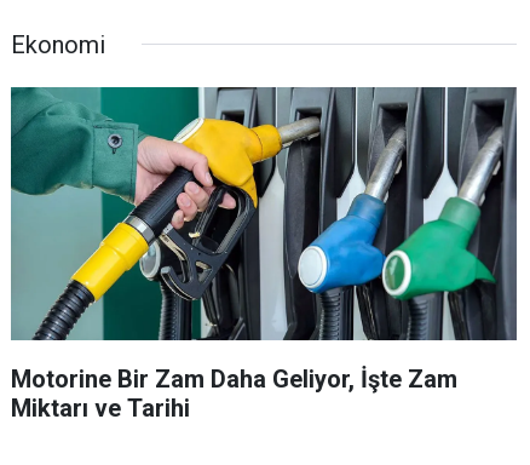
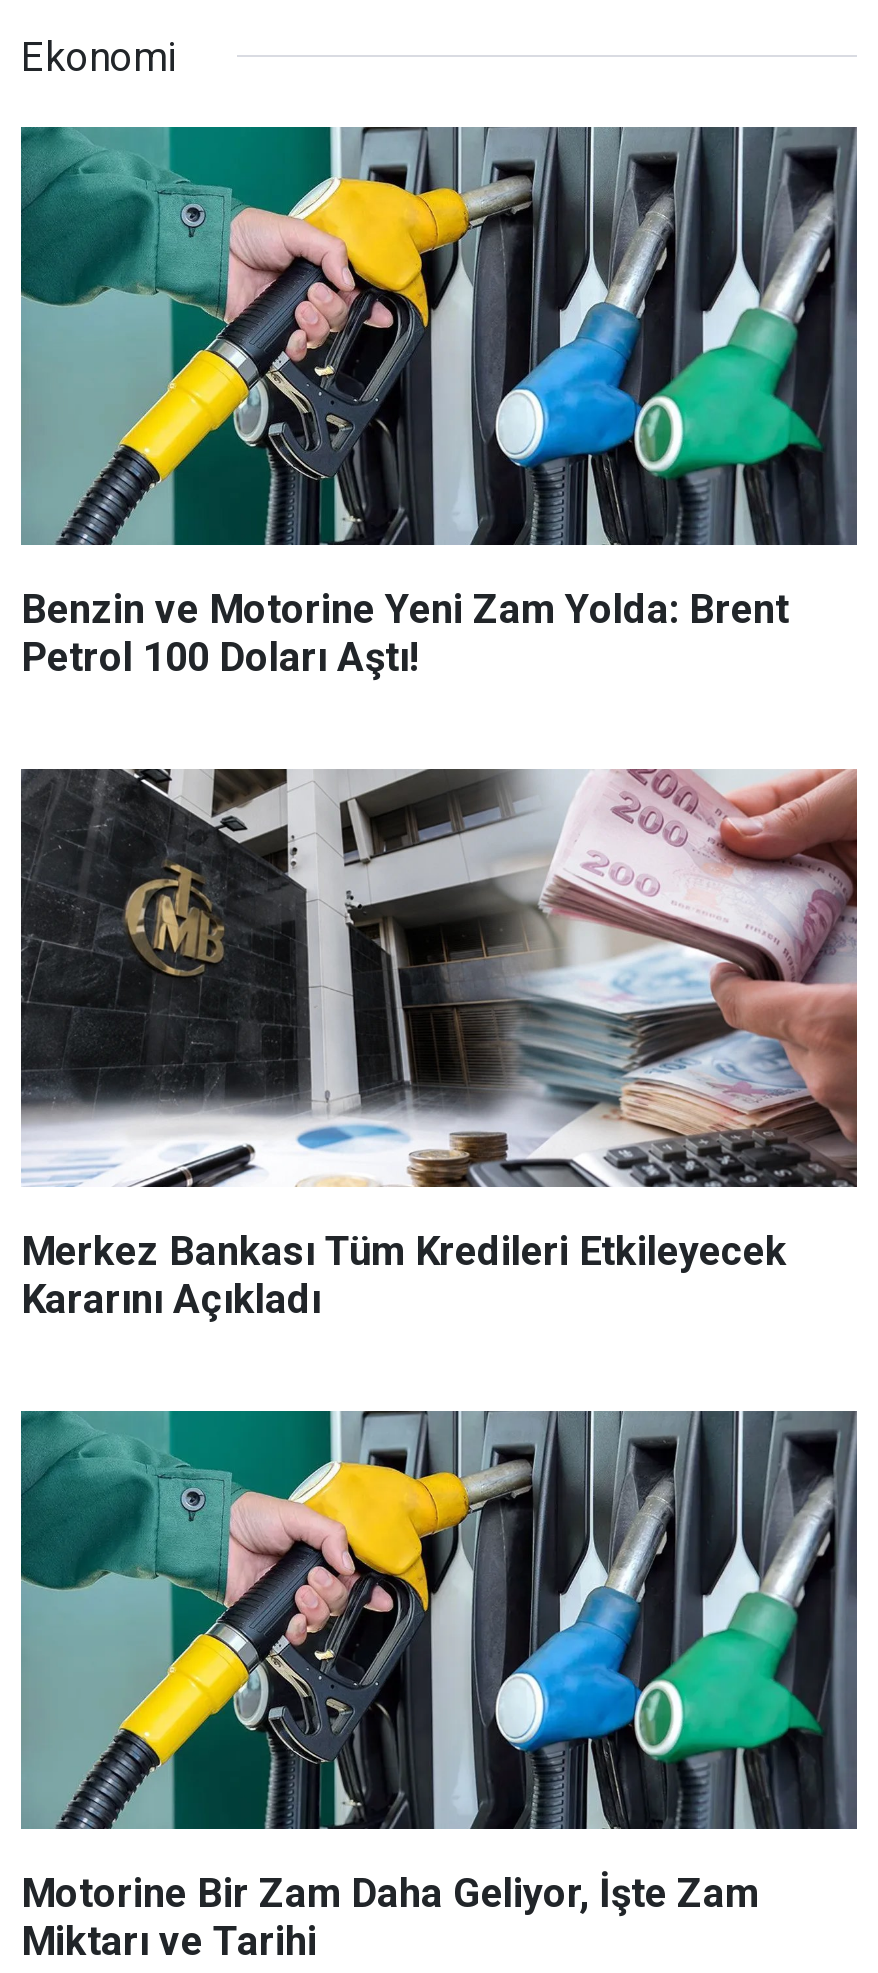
none -> [19,767,859,1322] [image] | Merkez Bankası Tüm Kredileri Etkileyecek | Kararını Açıkladı
none -> [21,584,789,680] Benzin ve Motorine Yeni Zam Yolda: Brent | Petrol 100 Doları Aştı!

